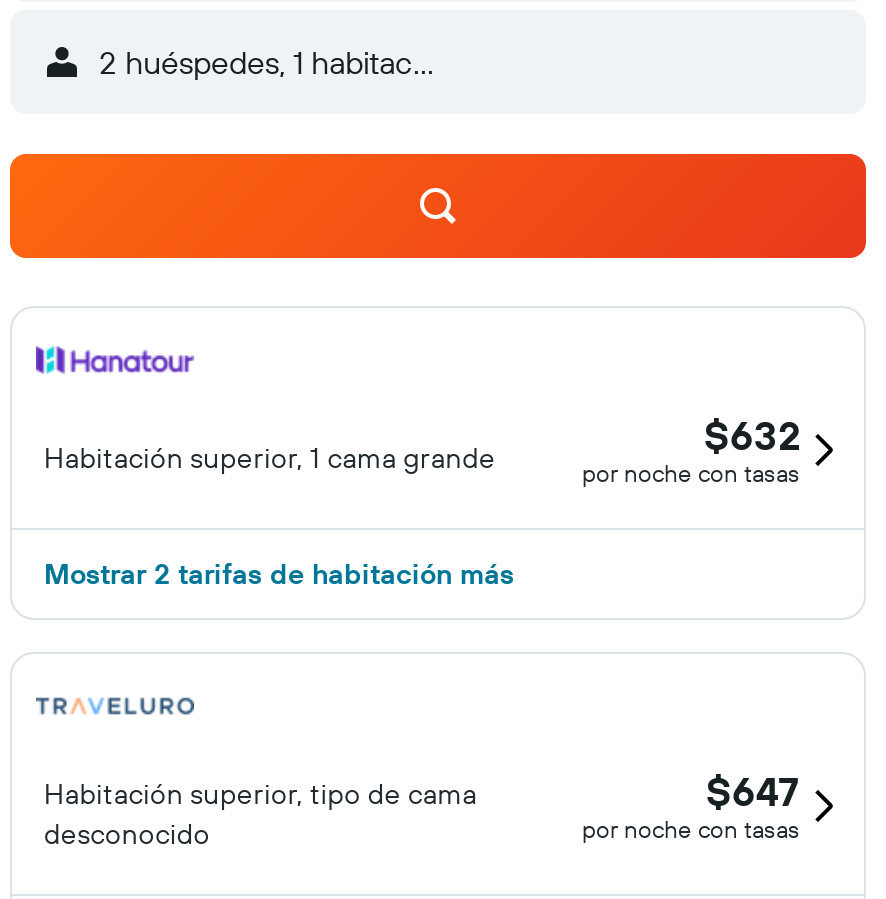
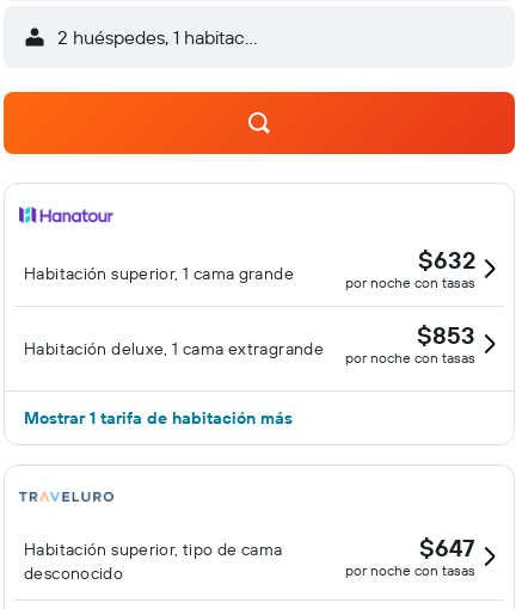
[44,556,514,592] Mostrar 2 tarifas de habitación más -> [24,320,475,429] Habitación deluxe, 1 cama extragrande | $853 | por noche con tasas | Mostrar 1 tarifa de habitación más

